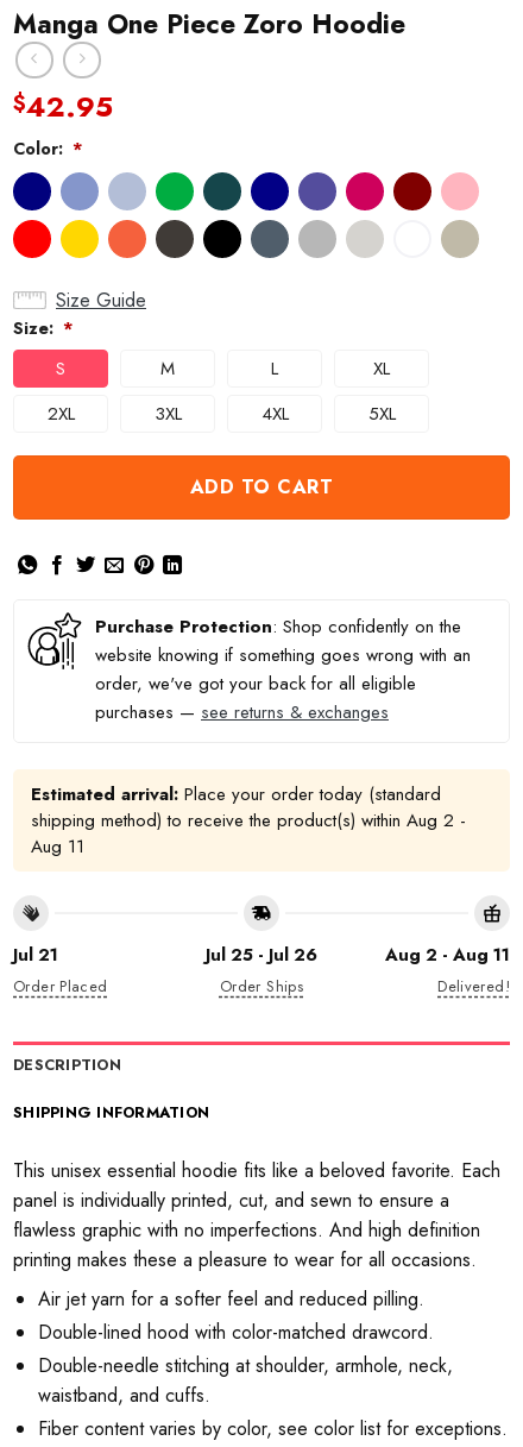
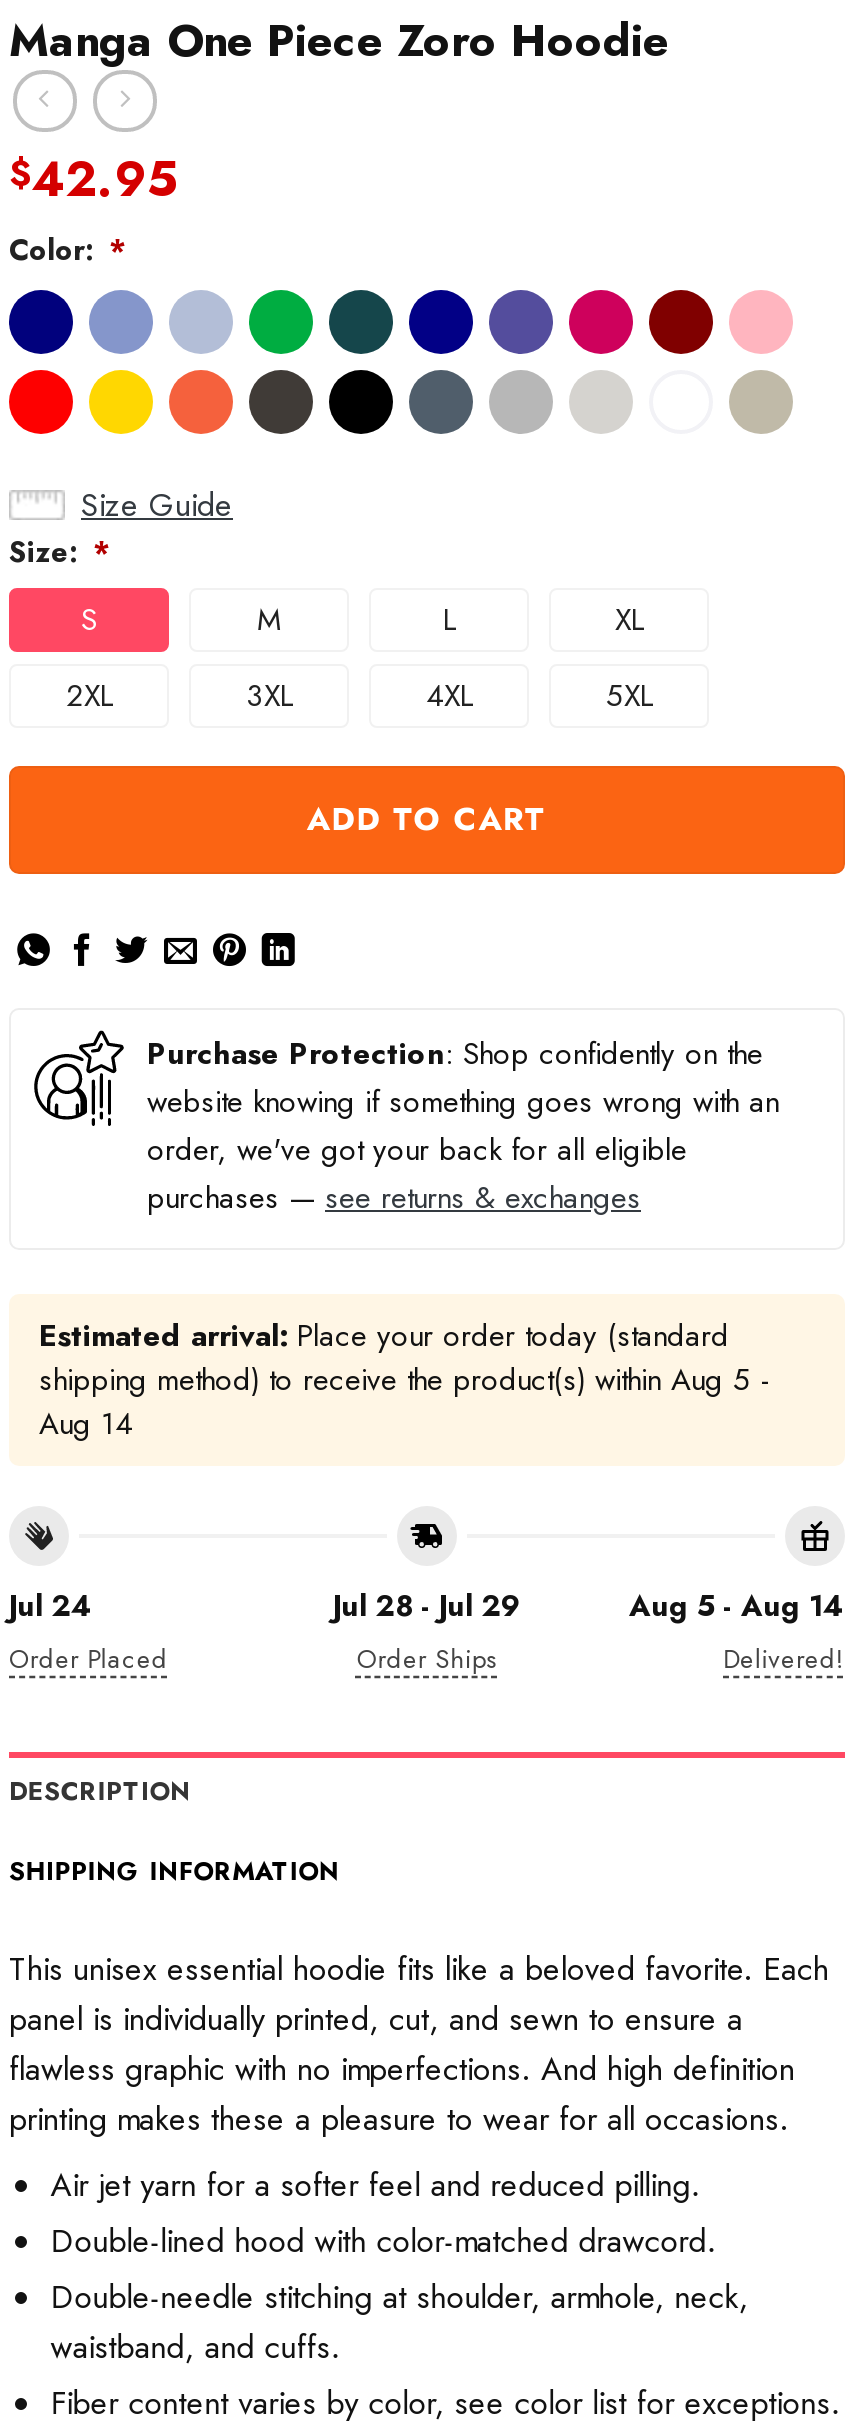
[31,808,466,834] shipping method) to receive the product(s) within Aug 2 - -> [39,1359,771,1403] shipping method) to receive the product(s) within Aug 5 -
[31,834,84,860] Aug 11 -> [39,1403,133,1447] Aug 14
[13,941,58,966] Jul 21 -> [9,1583,93,1625] Jul 24
[206,941,317,966] Jul 25 - Jul 26 -> [333,1583,521,1625] Jul 28 - Jul 29
[385,941,510,966] Aug 2 - Aug 11 -> [629,1583,845,1625] Aug 5 - Aug 14

